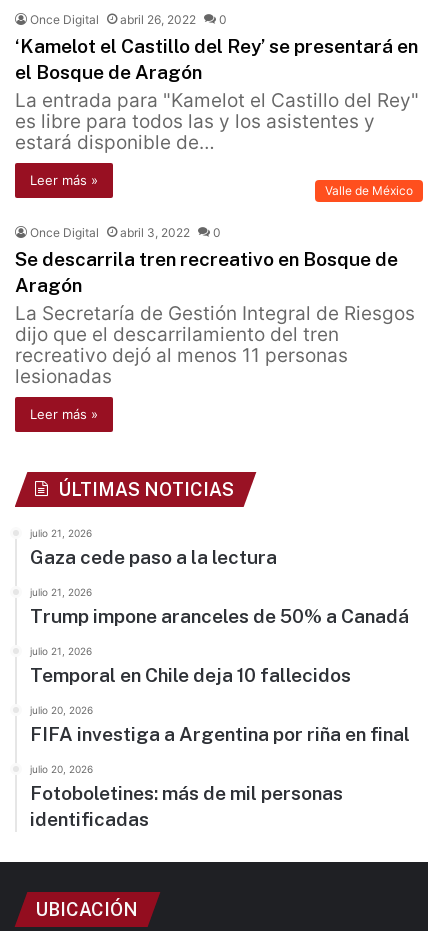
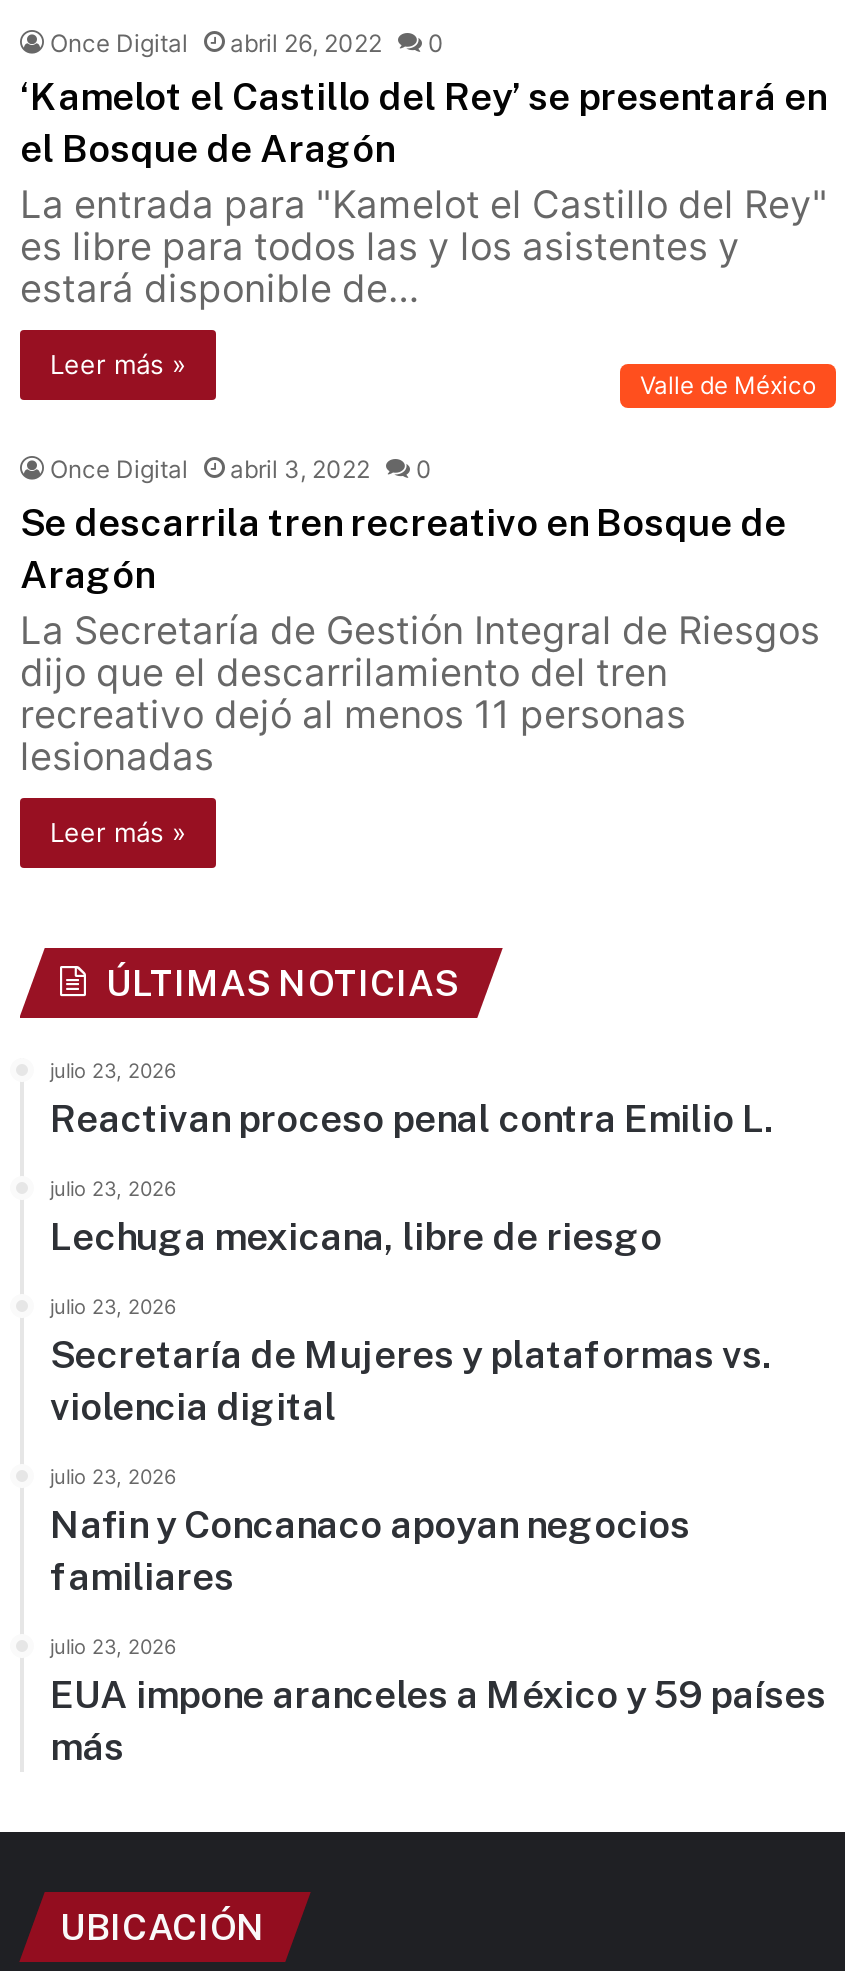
[30,527,277,568] julio 21, 2026 | Gaza cede paso a la lectura -> [50,1059,772,1141] julio 23, 2026 | Reactivan proceso penal contra Emilio L.
[30,586,409,627] julio 21, 2026 | Trump impone aranceles de 50% a Canadá -> [50,1177,662,1259] julio 23, 2026 | Lechuga mexicana, libre de riesgo
[30,645,351,686] julio 21, 2026 | Temporal en Chile deja 10 fallecidos -> [50,1295,770,1429] julio 23, 2026 | Secretaría de Mujeres y plataformas vs. | violencia digital
[30,704,410,745] julio 20, 2026 | FIFA investiga a Argentina por riña en final -> [50,1465,690,1599] julio 23, 2026 | Nafin y Concanaco apoyan negocios | familiares
[30,763,343,830] julio 20, 2026 | Fotoboletines: más de mil personas | identificadas -> [50,1635,826,1769] julio 23, 2026 | EUA impone aranceles a México y 59 países | más

